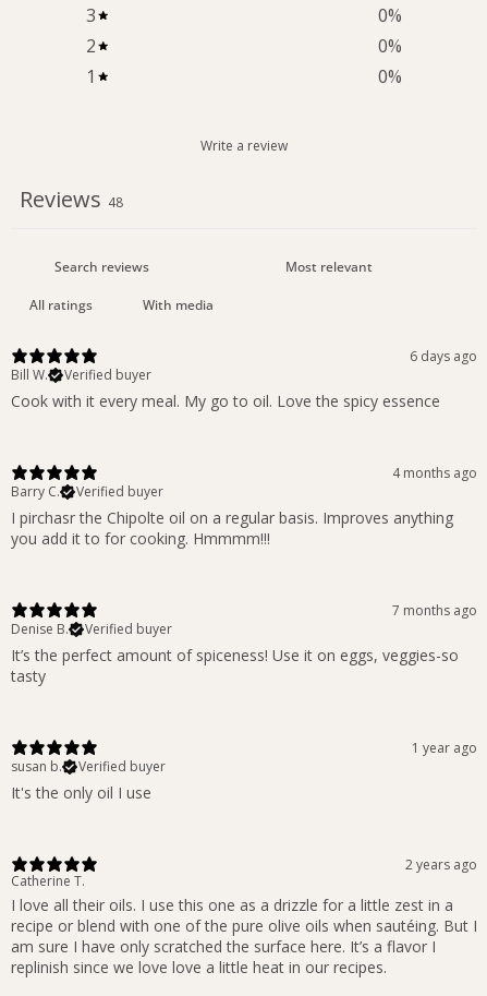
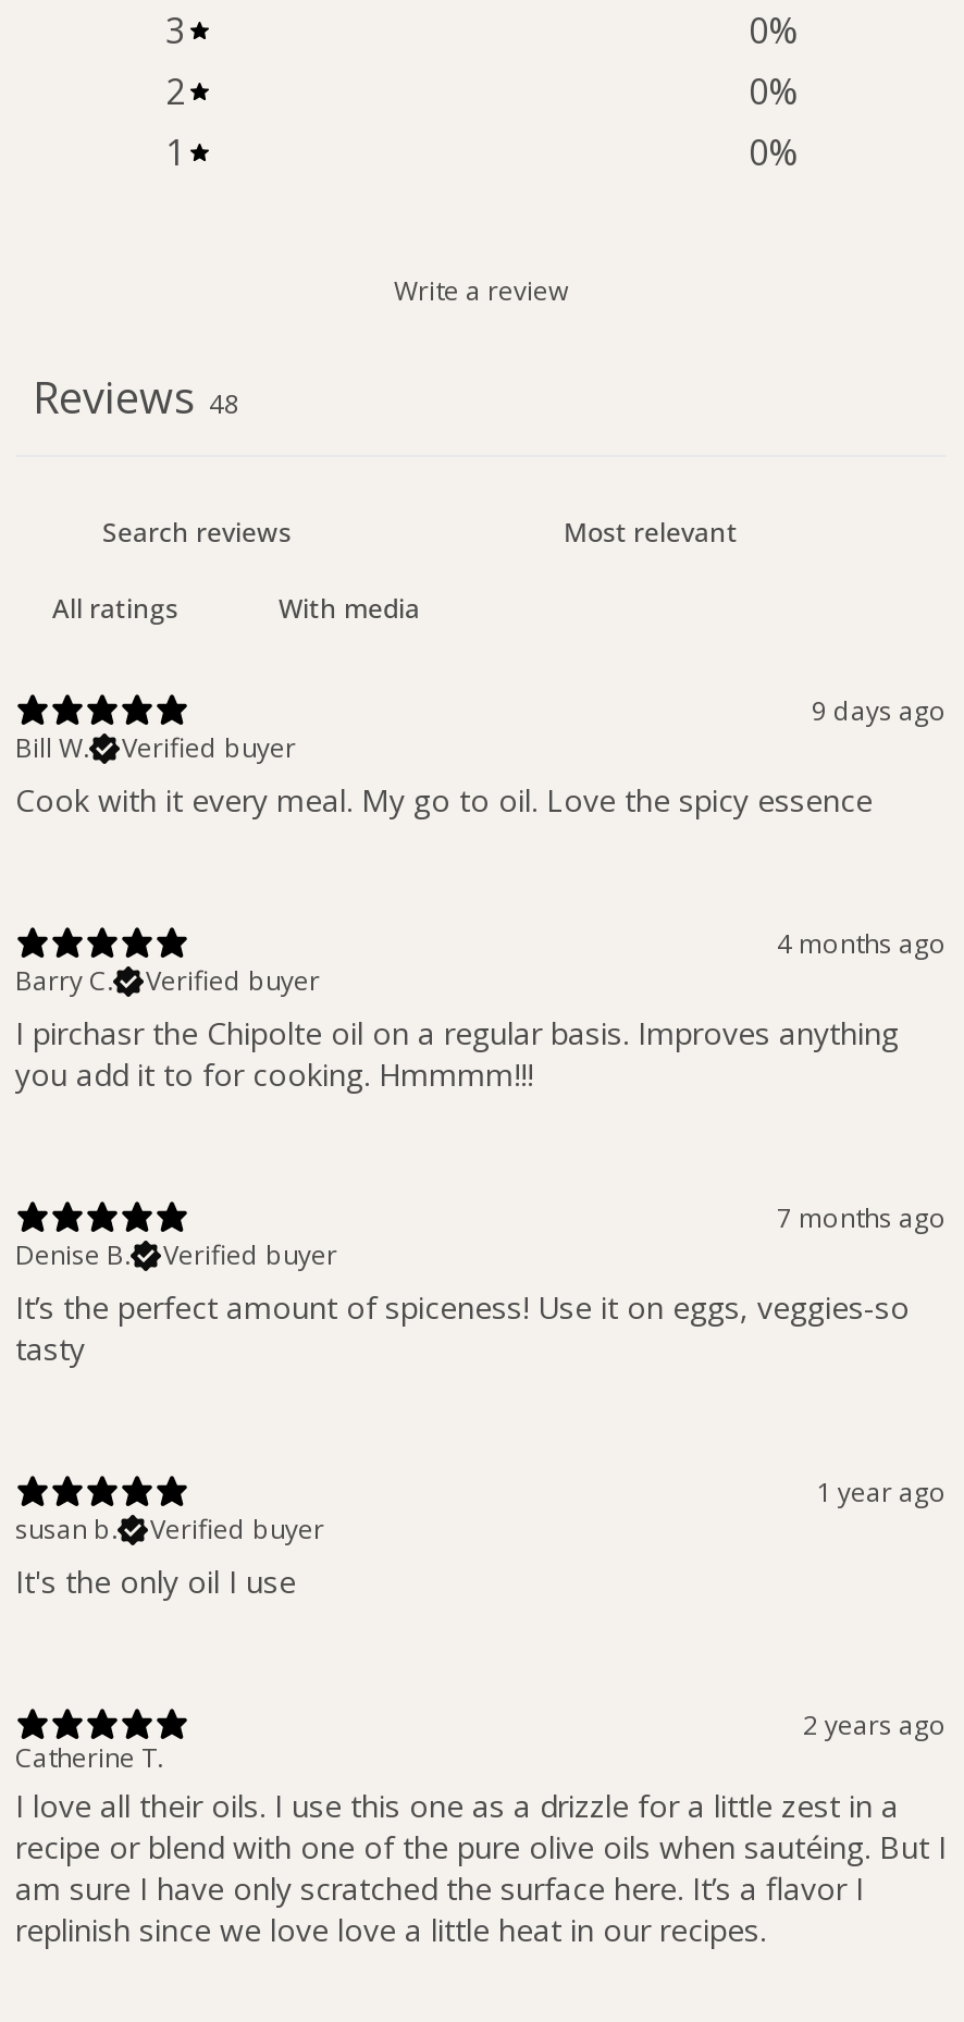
[410,346,477,365] 6 days ago -> [812,691,947,728] 9 days ago

